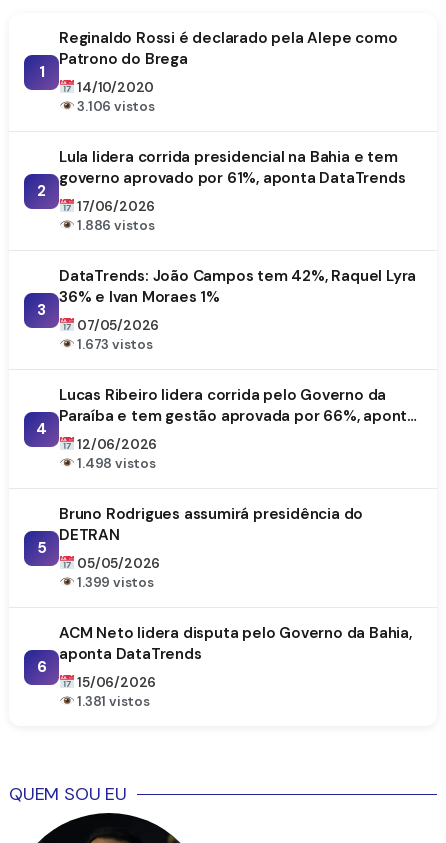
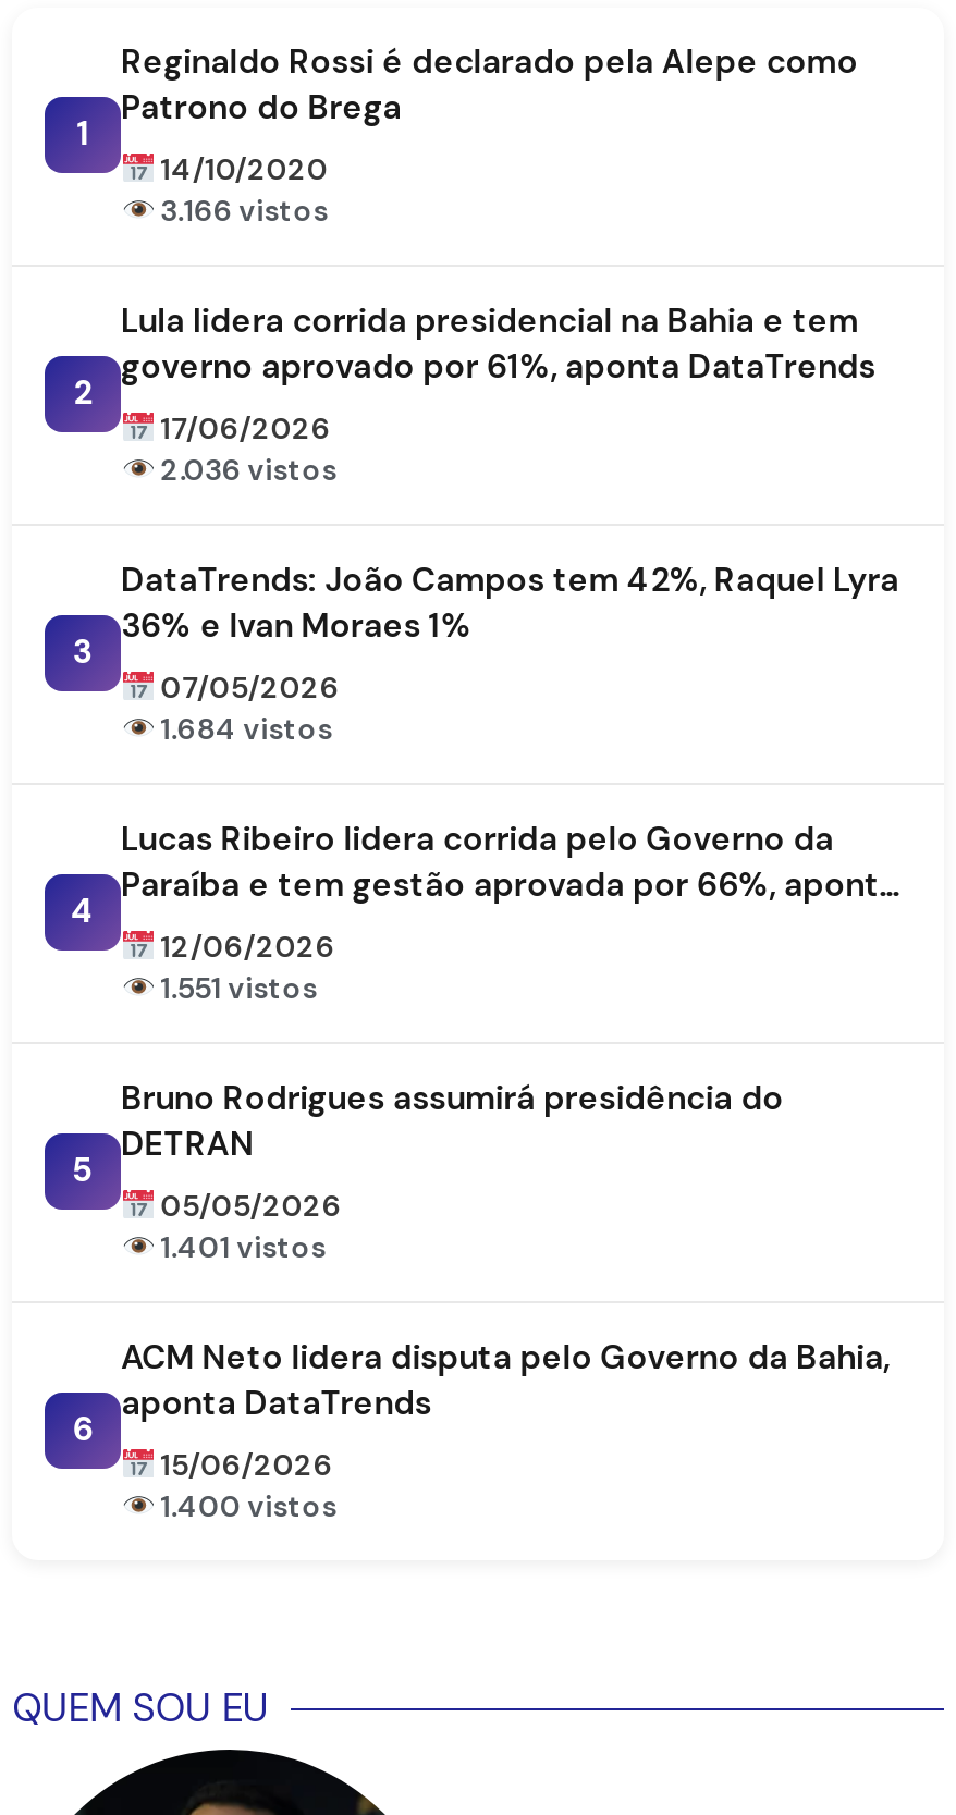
[74,98,155,115] 3.106 vistos -> [155,193,328,230] 3.166 vistos
[74,217,155,234] 1.886 vistos -> [155,452,336,489] 2.036 vistos
[74,336,153,353] 1.673 vistos -> [155,711,332,748] 1.684 vistos
[74,455,156,472] 1.498 vistos -> [155,970,317,1007] 1.551 vistos
[74,574,154,591] 1.399 vistos -> [155,1229,325,1266] 1.401 vistos
[74,693,150,710] 1.381 vistos -> [155,1489,336,1526] 1.400 vistos

